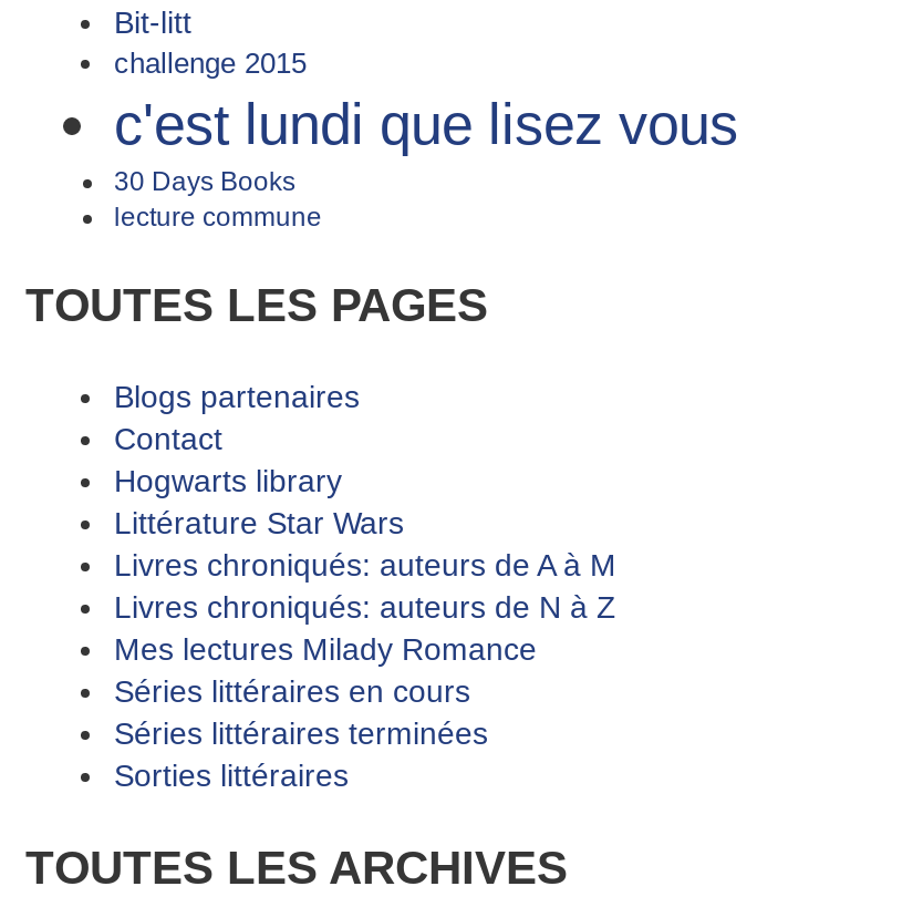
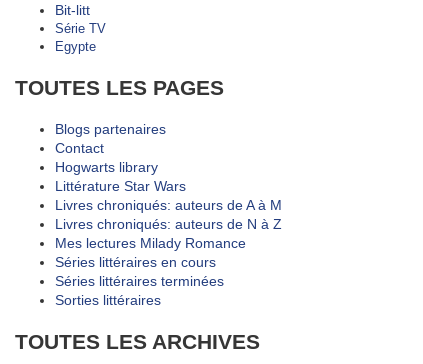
[114,46,738,232] challenge 2015 | c'est lundi que lisez vous | 30 Days Books | lecture commune -> [55,21,106,54] Série TV | Egypte

